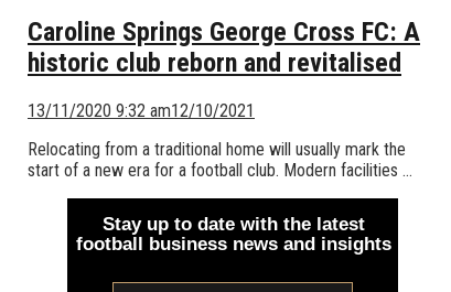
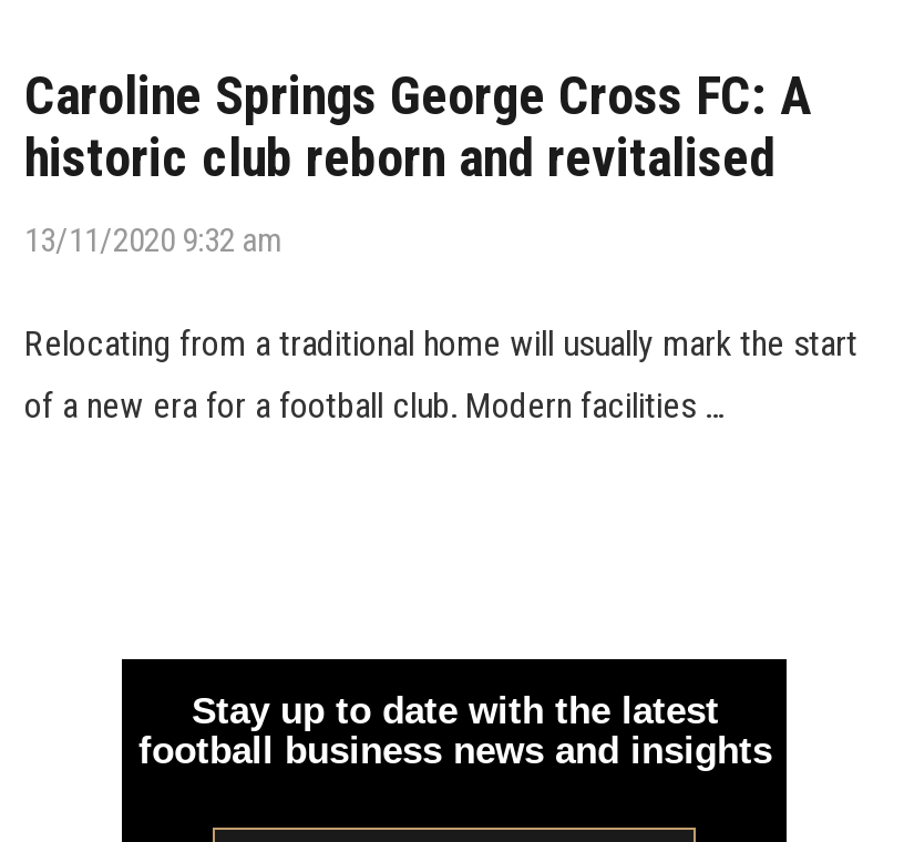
[28,100,412,181] 13/11/2020 9:32 am12/10/2021 | Relocating from a traditional home will usually mark the | start of a new era for a football club. Modern facilities … -> [24,221,857,427] 13/11/2020 9:32 am | Relocating from a traditional home will usually mark the start | of a new era for a football club. Modern facilities …

